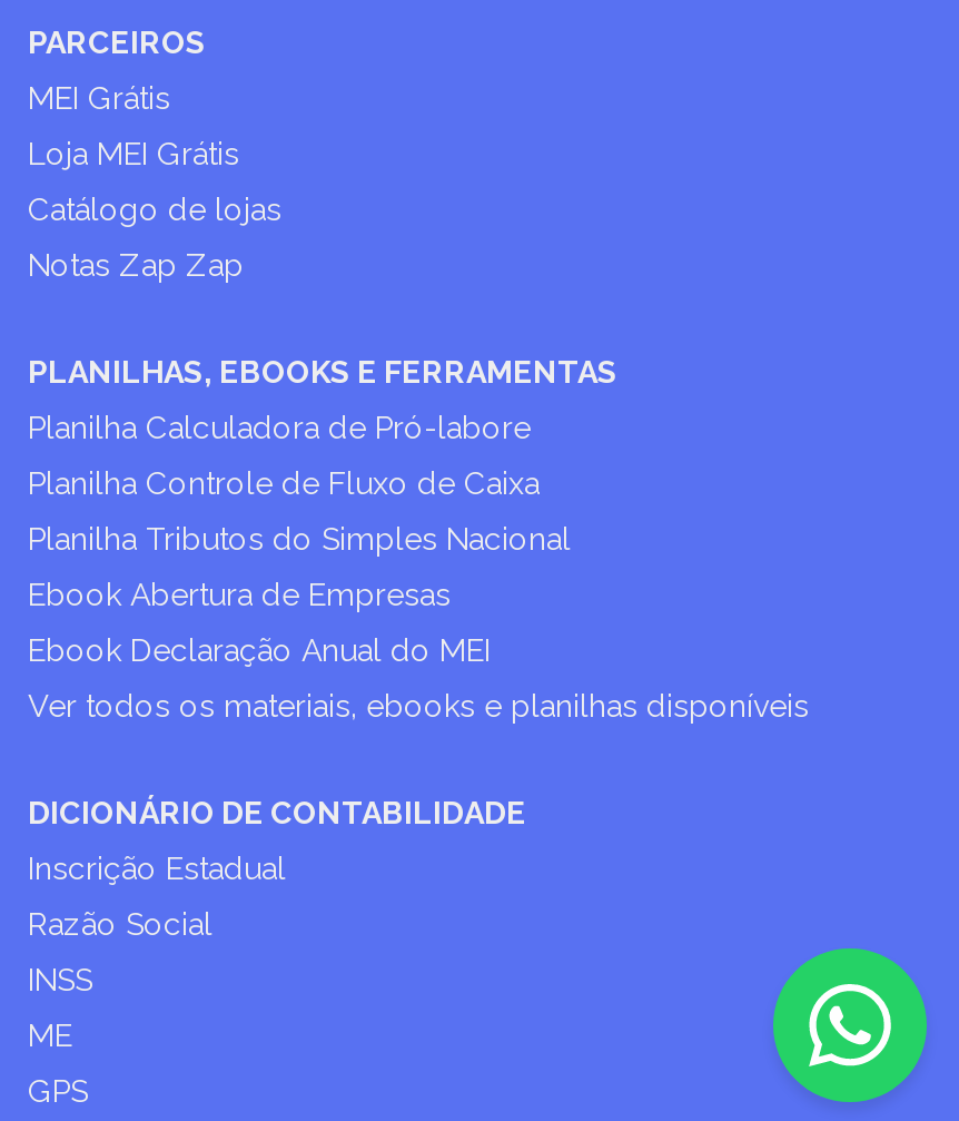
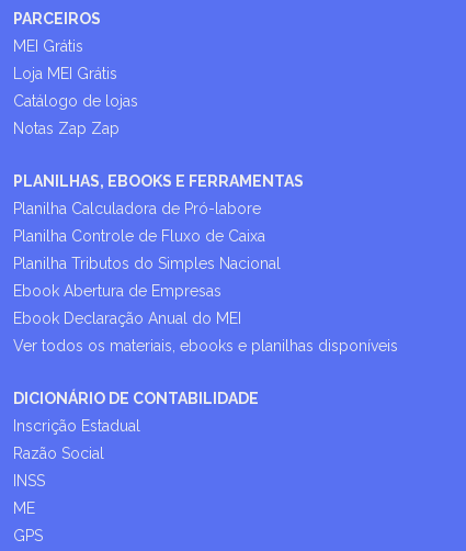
[771,946,929,1107] [image] -> none

